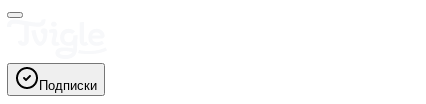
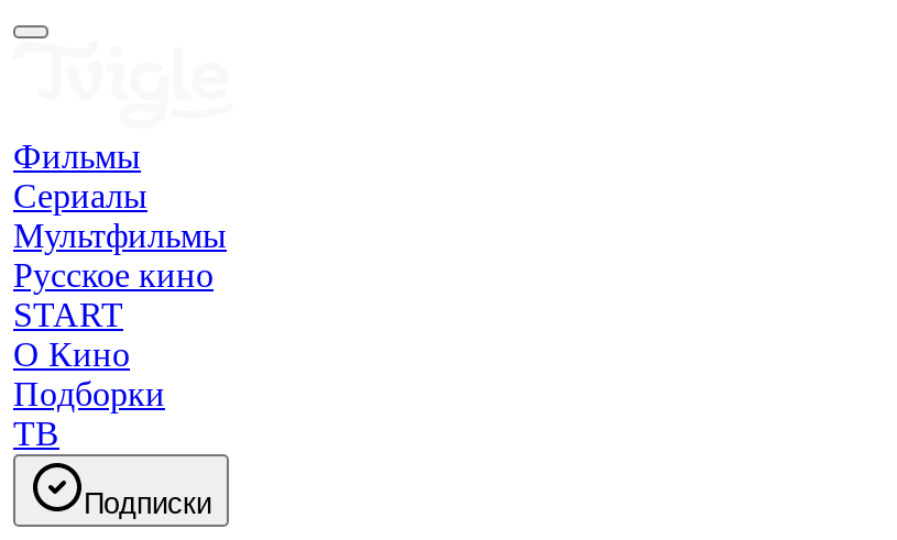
none -> [13,137,227,452] Фильмы | Сериалы | Мультфильмы | Русское кино | START | О Кино | Подборки | ТВ

